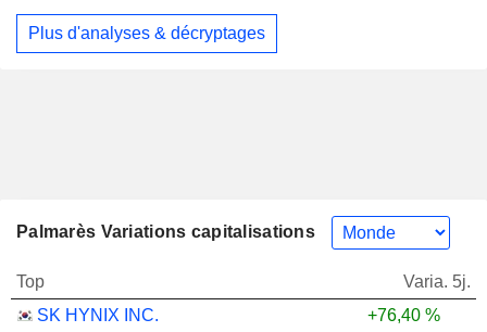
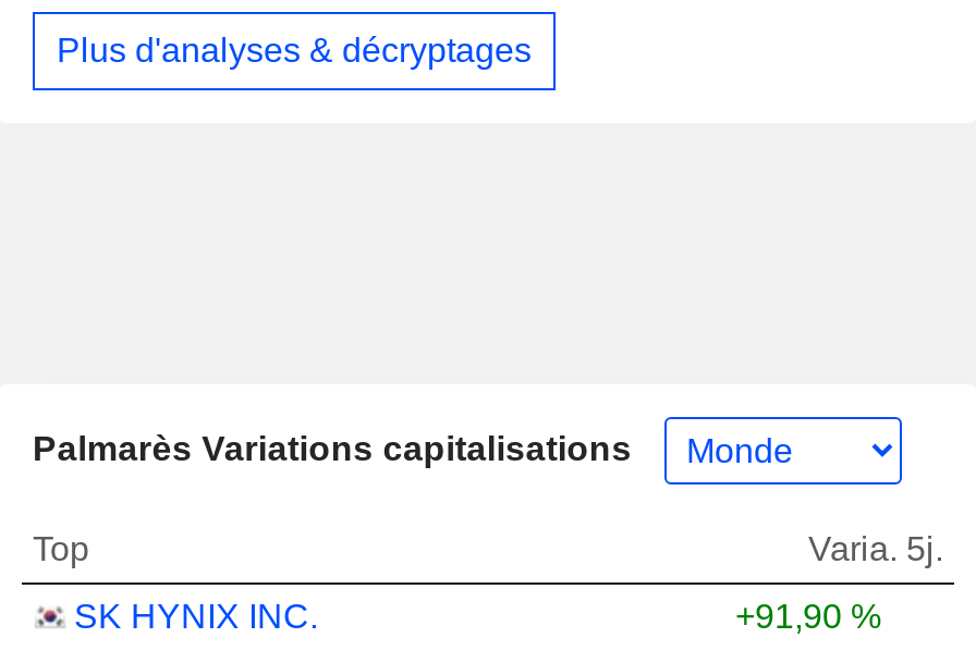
[367,306,440,324] +76,40 % -> [735,597,881,634] +91,90 %

